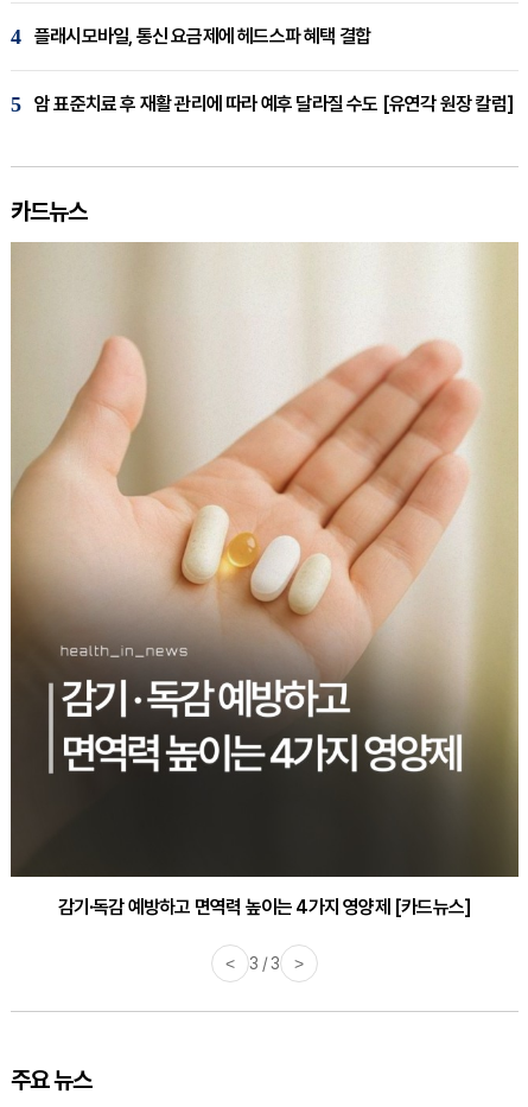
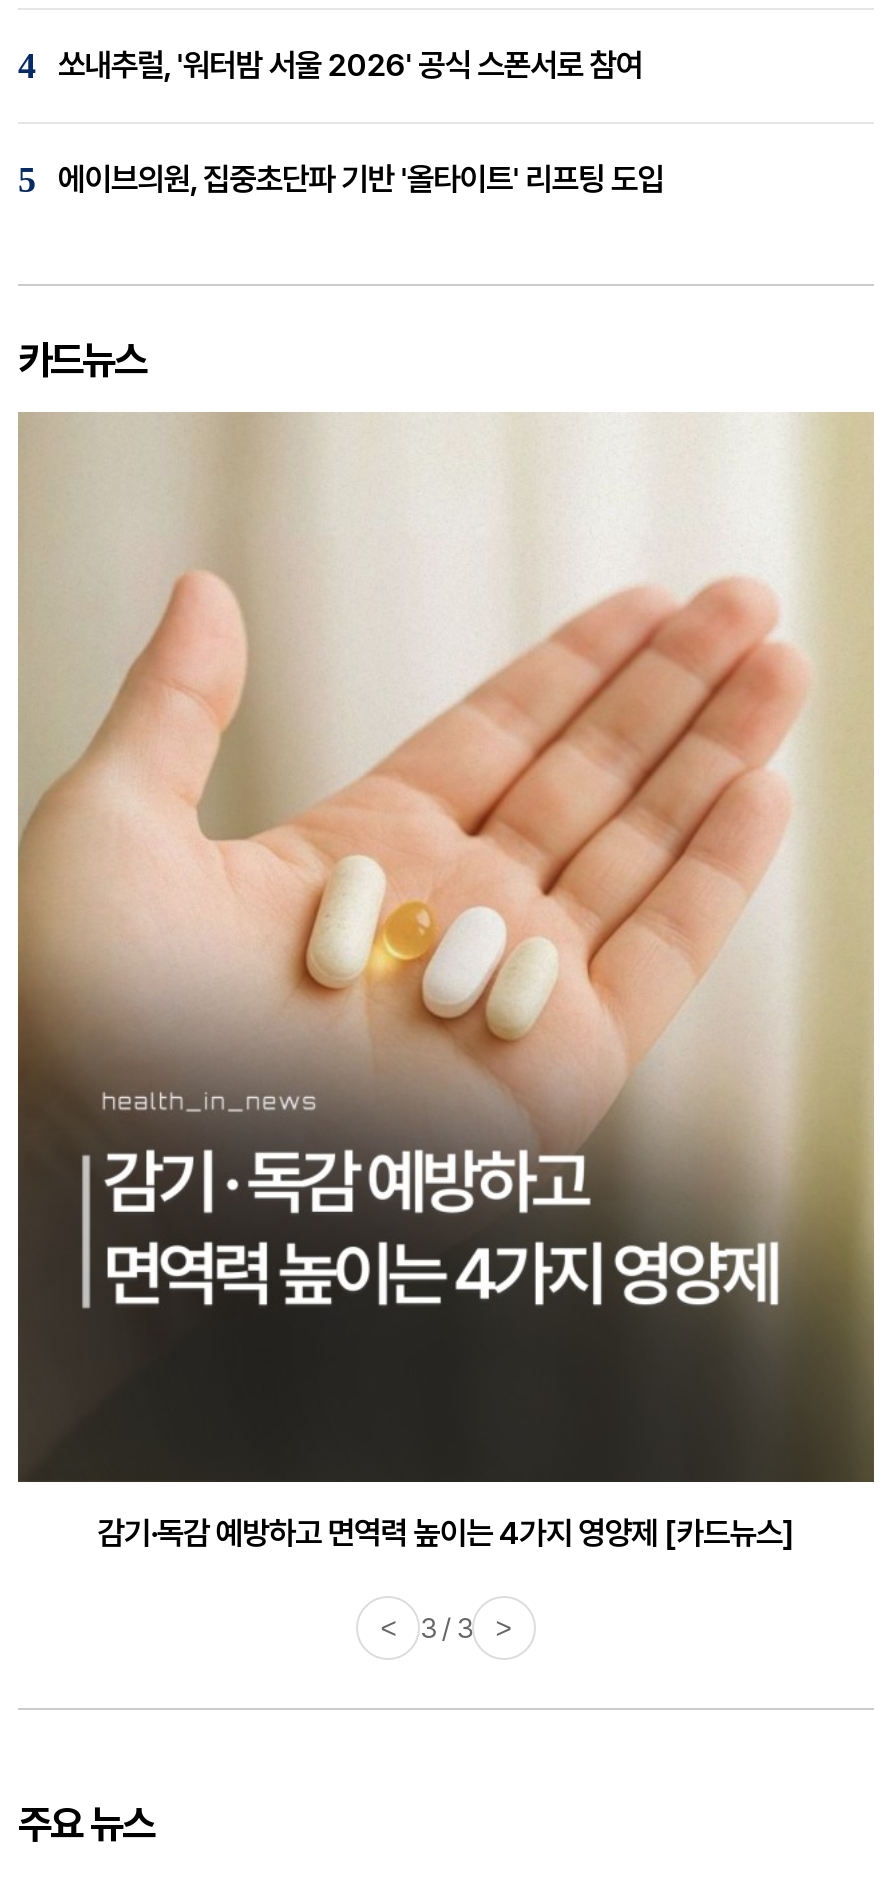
[34,25,370,47] 플래시모바일, 통신 요금제에 헤드스파 혜택 결합 -> [58,46,642,84] 쏘내추럴, '워터밤 서울 2026' 공식 스폰서로 참여
[34,93,514,115] 암 표준치료 후 재활 관리에 따라 예후 달라질 수도 [유연각 원장 칼럼] -> [58,160,664,198] 에이브의원, 집중초단파 기반 '올타이트' 리프팅 도입

